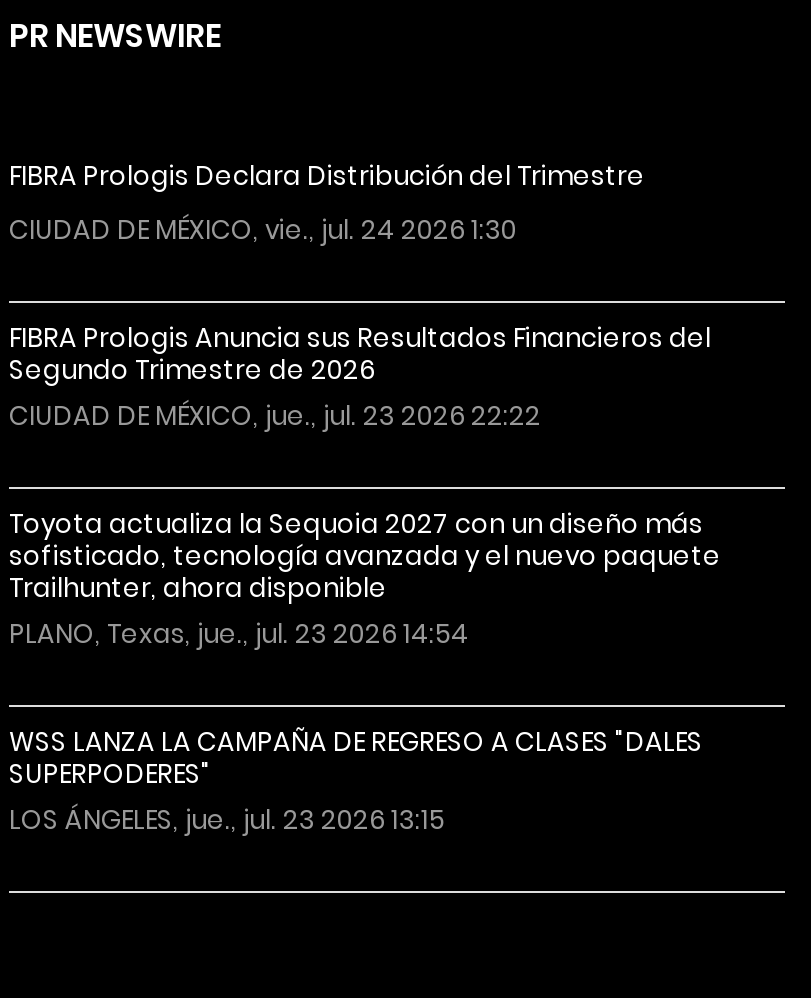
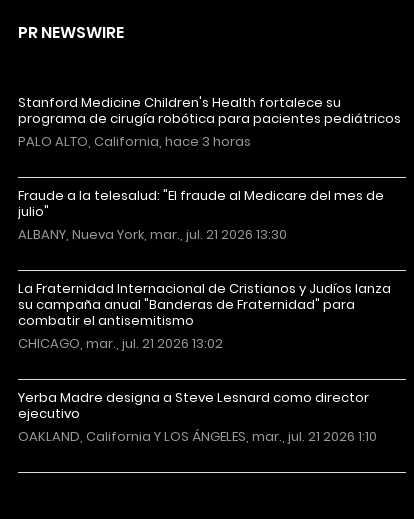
[9,157,645,249] FIBRA Prologis Declara Distribución del Trimestre | CIUDAD DE MÉXICO, vie., jul. 24 2026 1:30 -> [18,93,401,151] Stanford Medicine Children's Health fortalece su | programa de cirugía robótica para pacientes pediátricos | PALO ALTO, California, hace 3 horas
[9,319,711,435] FIBRA Prologis Anuncia sus Resultados Financieros del | Segundo Trimestre de 2026 | CIUDAD DE MÉXICO, jue., jul. 23 2026 22:22 -> [18,186,384,244] Fraude a la telesalud: "El fraude al Medicare del mes de | julio" | ALBANY, Nueva York, mar., jul. 21 2026 13:30
[9,505,721,653] Toyota actualiza la Sequoia 2027 con un diseño más | sofisticado, tecnología avanzada y el nuevo paquete | Trailhunter, ahora disponible | PLANO, Texas, jue., jul. 23 2026 14:54 -> [18,279,391,353] La Fraternidad Internacional de Cristianos y Judíos lanza | su campaña anual "Banderas de Fraternidad" para | combatir el antisemitismo | CHICAGO, mar., jul. 21 2026 13:02
[9,723,703,839] WSS LANZA LA CAMPAÑA DE REGRESO A CLASES "DALES | SUPERPODERES" | LOS ÁNGELES, jue., jul. 23 2026 13:15 -> [18,388,377,446] Yerba Madre designa a Steve Lesnard como director | ejecutivo | OAKLAND, California Y LOS ÁNGELES, mar., jul. 21 2026 1:10

